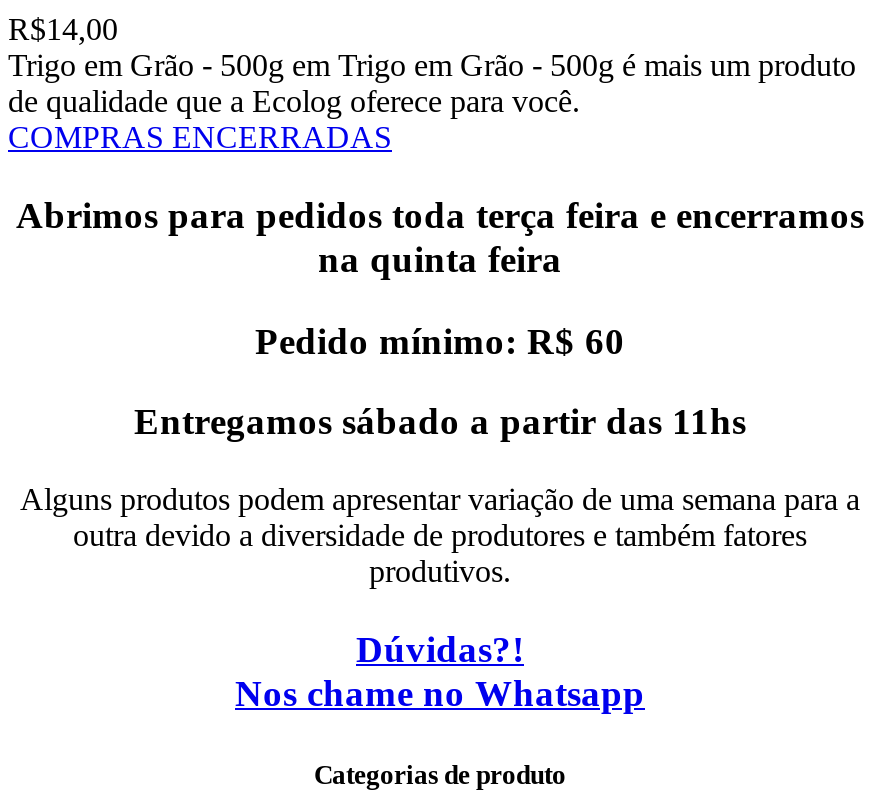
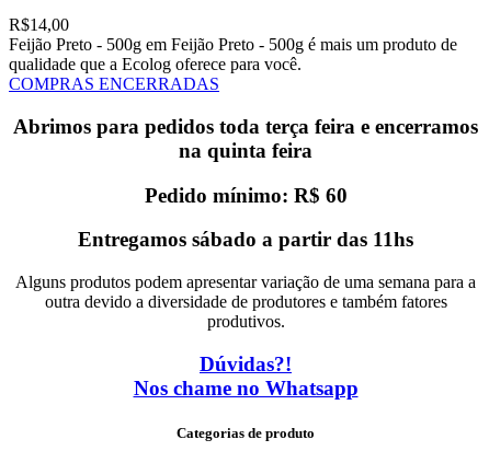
[8,48,856,118] Trigo em Grão - 500g em Trigo em Grão - 500g é mais um produto | de qualidade que a Ecolog oferece para você. -> [9,35,457,73] Feijão Preto - 500g em Feijão Preto - 500g é mais um produto de | qualidade que a Ecolog oferece para você.

